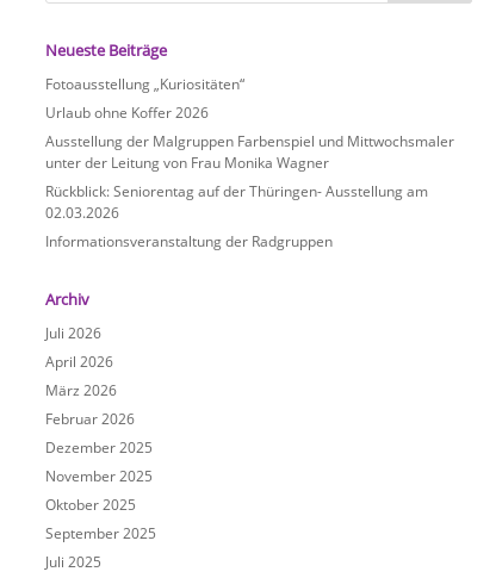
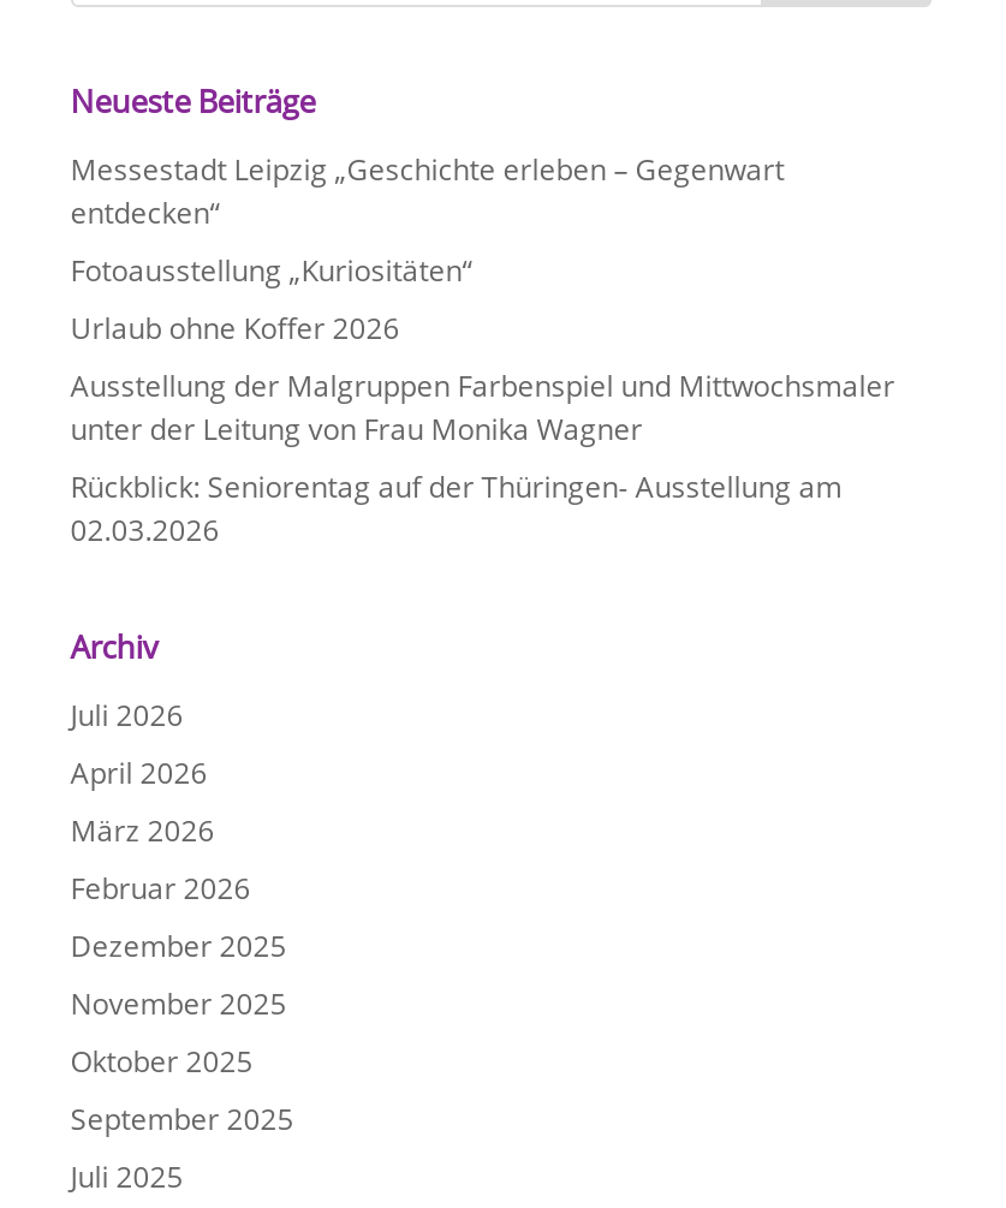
none -> [70,149,784,233] Messestadt Leipzig „Geschichte erleben – Gegenwart | entdecken“
moved [45,74,454,223] -> [70,250,895,550]: Fotoausstellung „Kuriositäten“ | Urlaub ohne Koffer 2026 | Ausstellung der Malgruppen Farbenspiel und Mittwochsmaler | unter der Leitung von Frau Monika Wagner | Rückblick: Seniorentag auf der Thüringen- Ausstellung am | 02.03.2026
[45,231,332,251] Informationsveranstaltung der Radgruppen -> none

